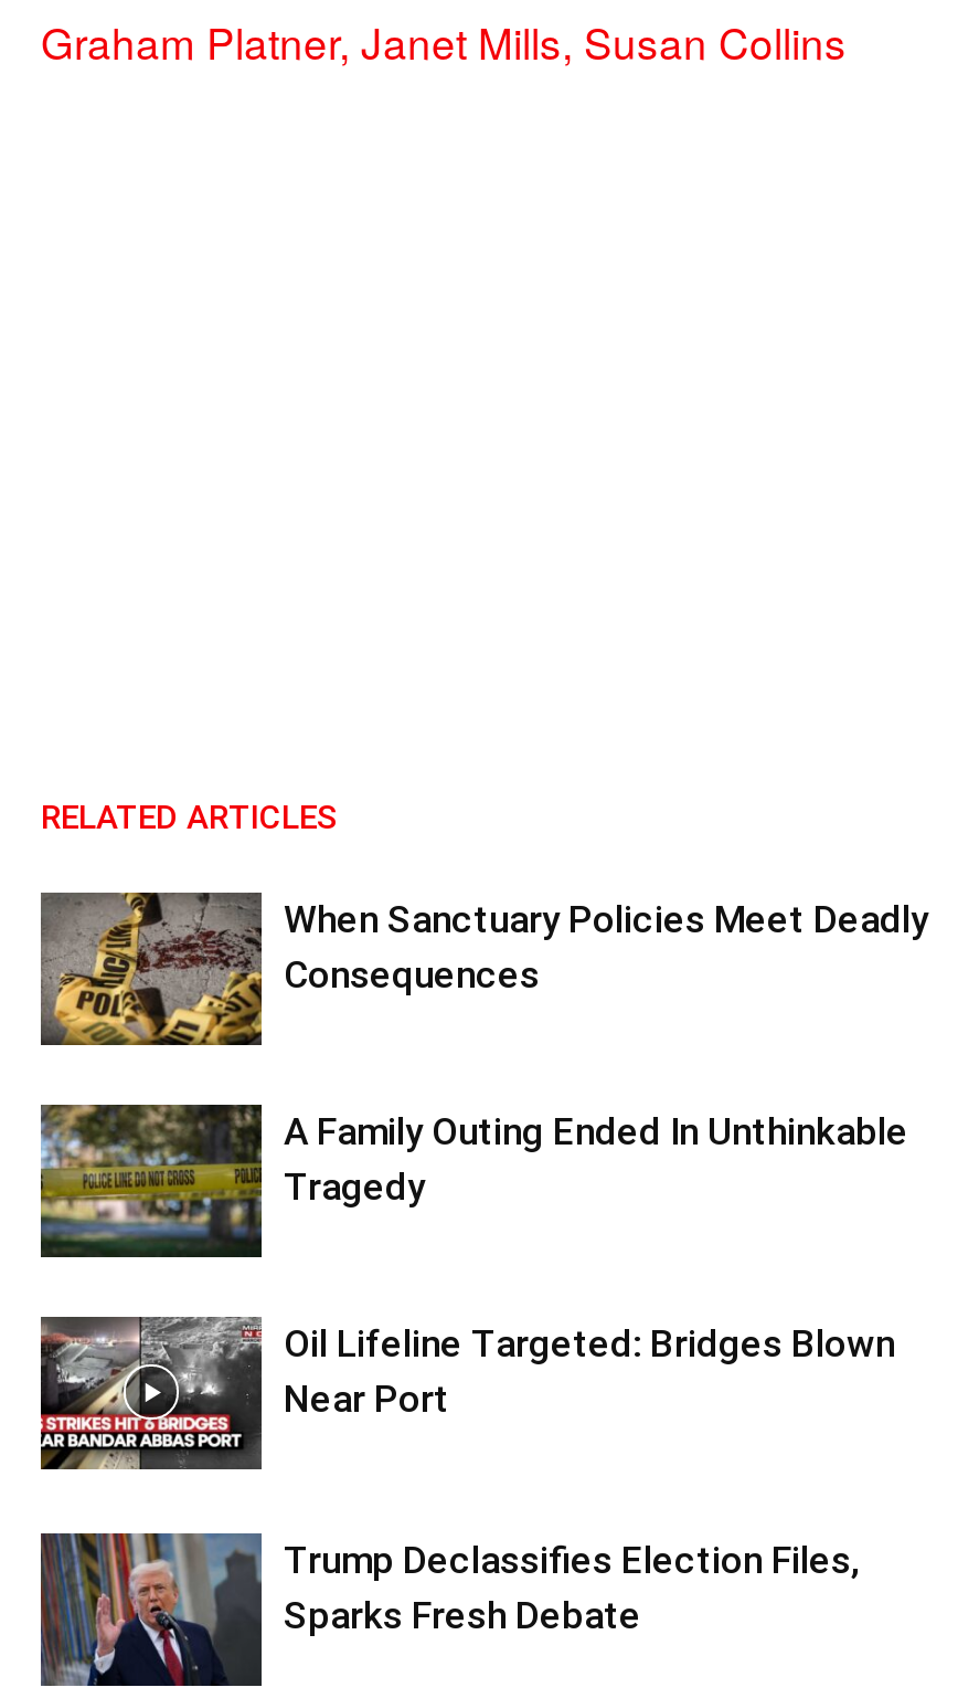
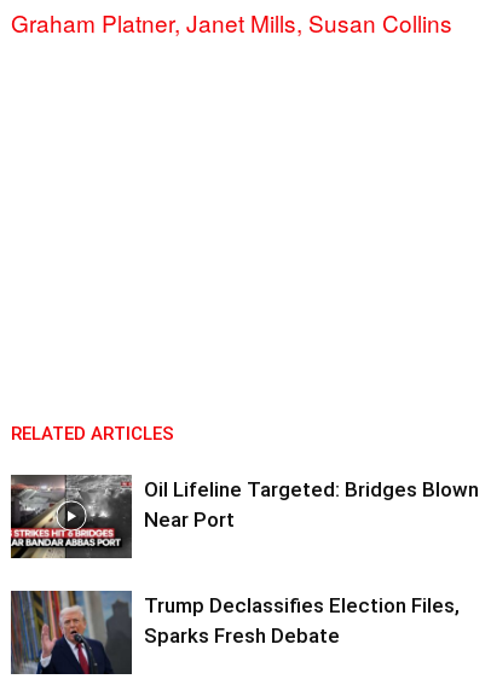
[39,893,928,1045] [image] | When Sanctuary Policies Meet Deadly | Consequences -> none
[39,1103,908,1259] [image] | A Family Outing Ended In Unthinkable | Tragedy -> none

